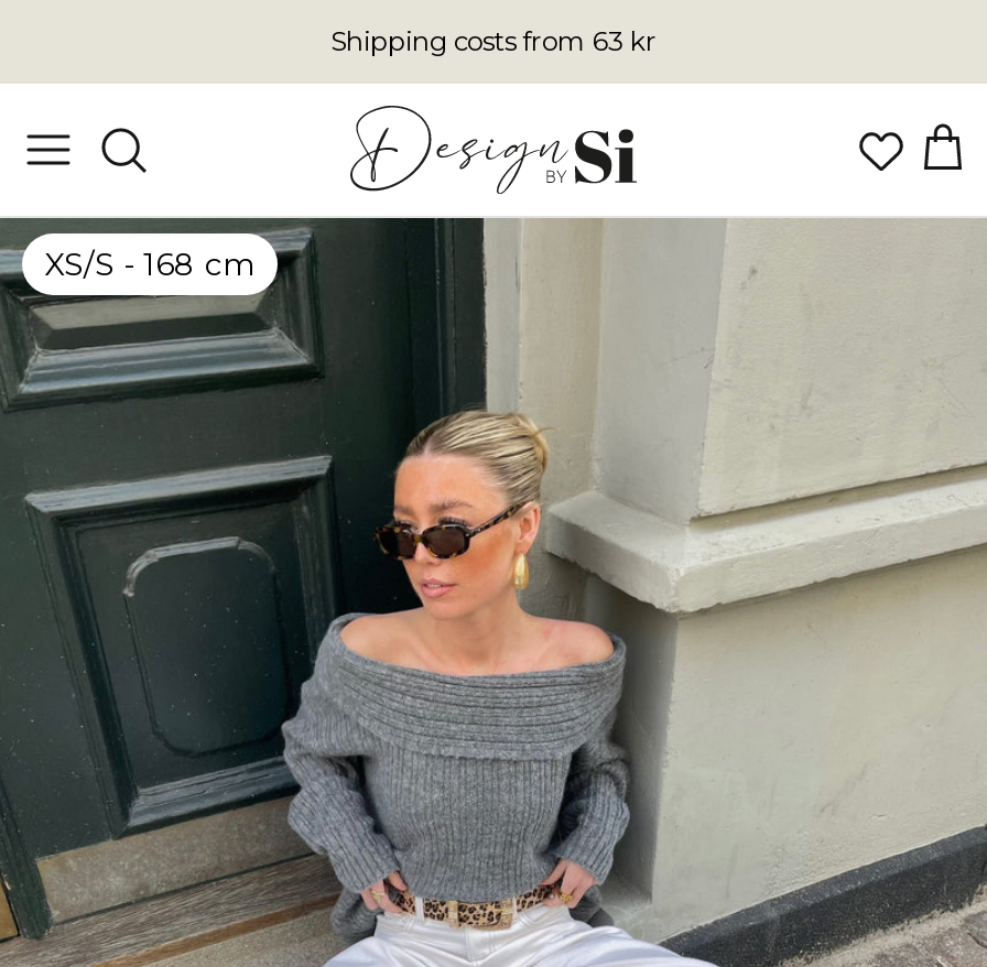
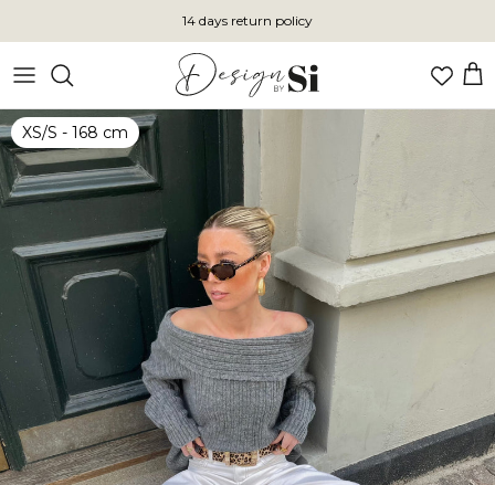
[330,25,657,58] Shipping costs from 63 kr -> [182,13,313,29] 14 days return policy

